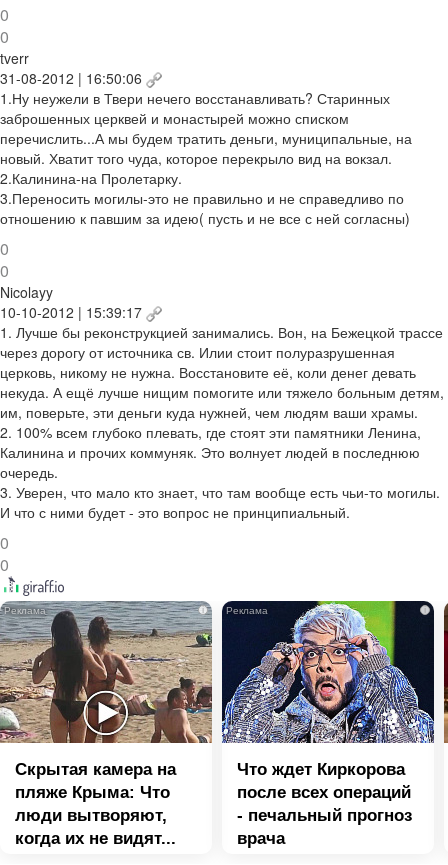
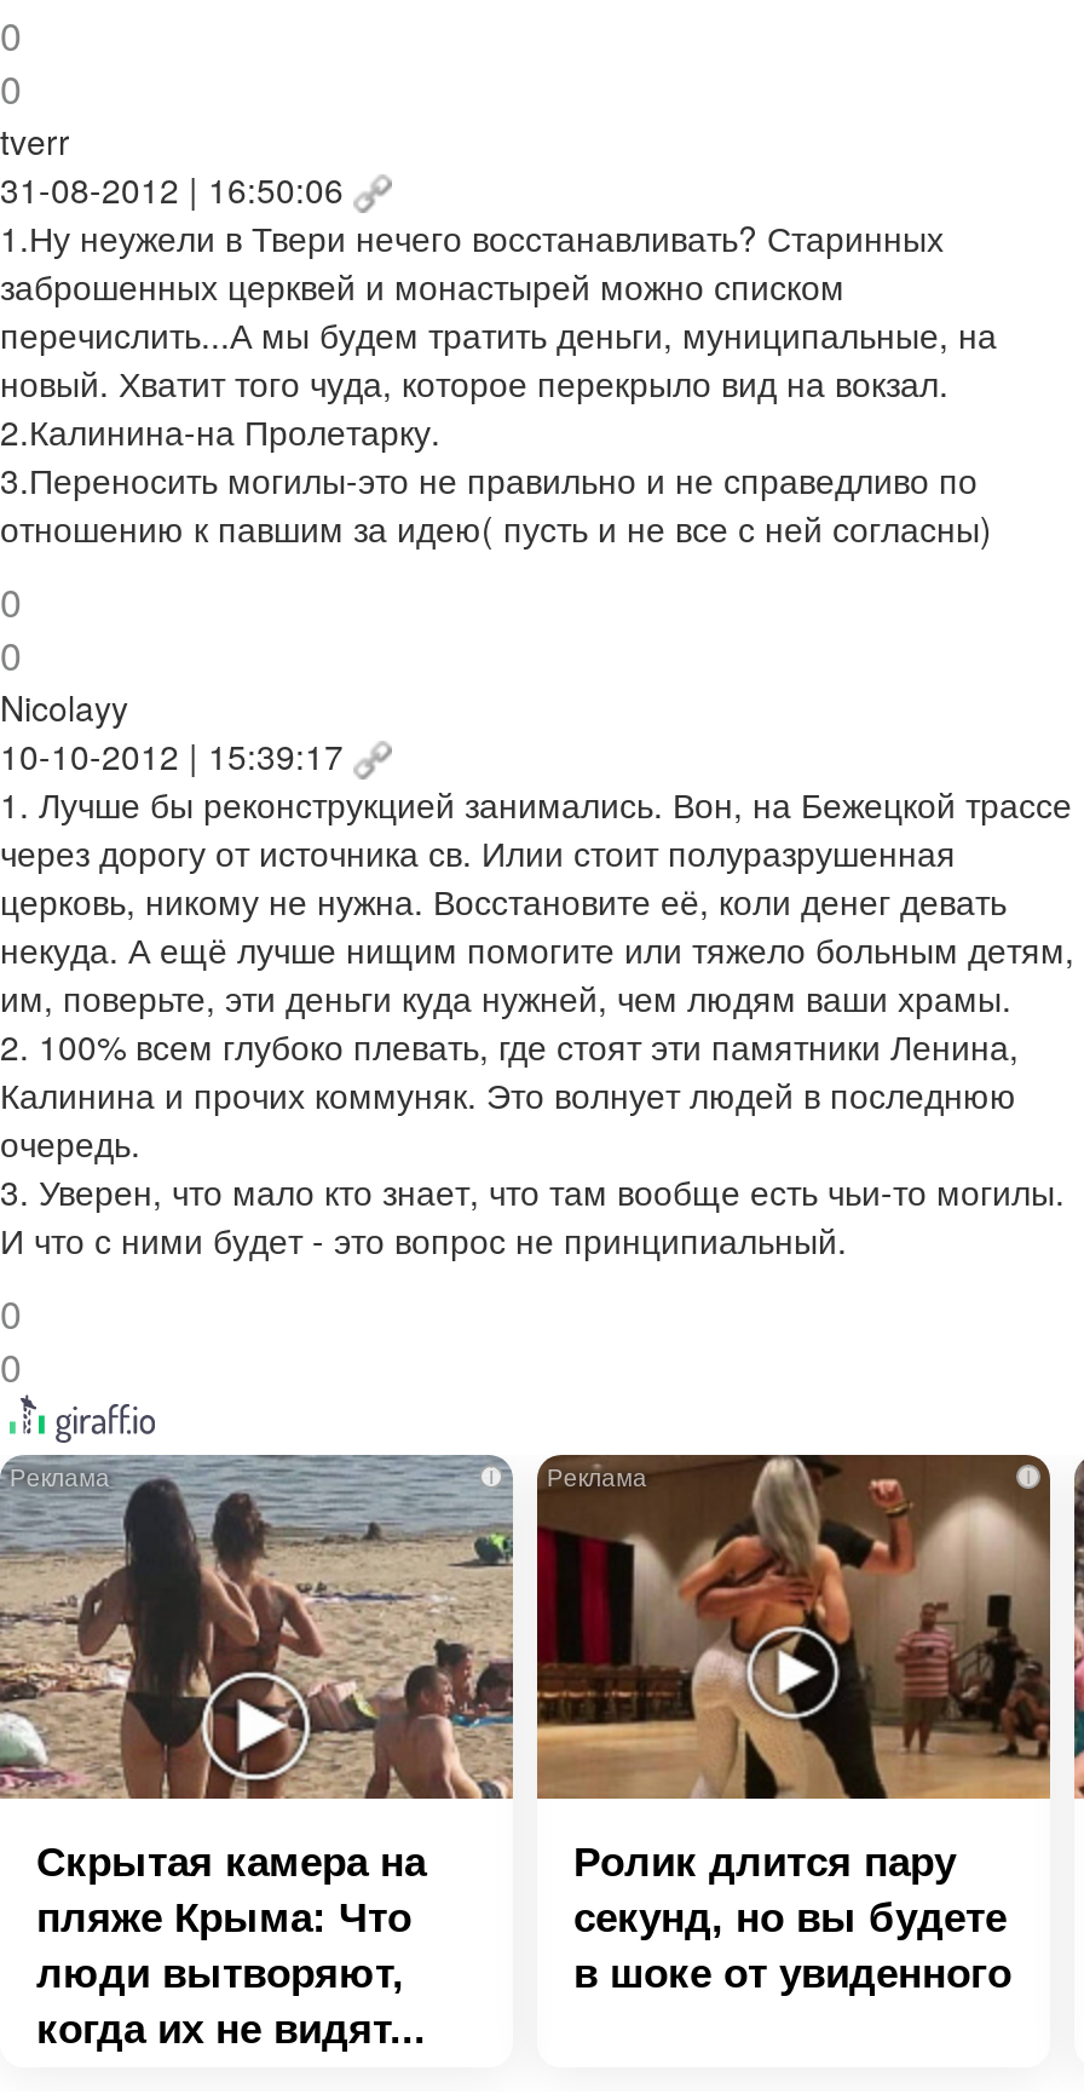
[221,600,435,848] [image] | Что ждет Киркорова | после всех операций | - печальный прогноз | врача -> [535,1452,1053,1998] [image] | Ролик длится пару | секунд, но вы будете | в шоке от увиденного

